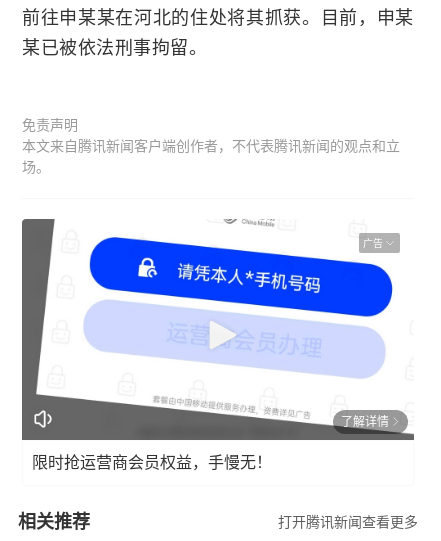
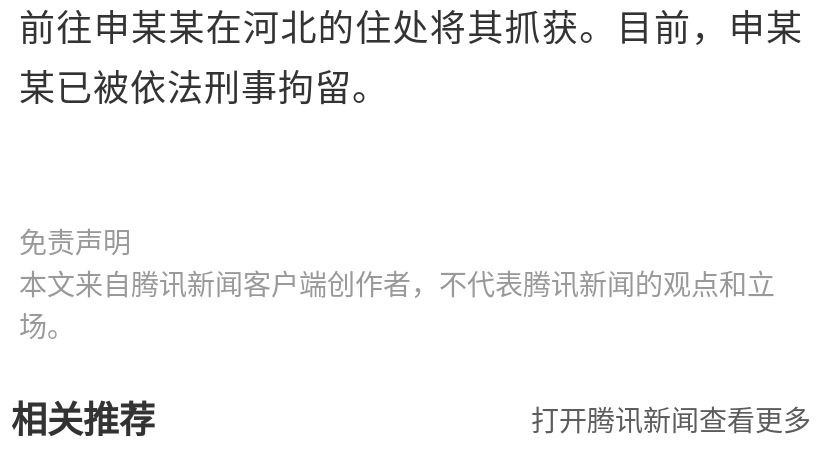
[21,218,415,441] [image] | 广告 -> none
[32,415,389,471] 了解详情 | 限时抢运营商会员权益，手慢无！ -> none

